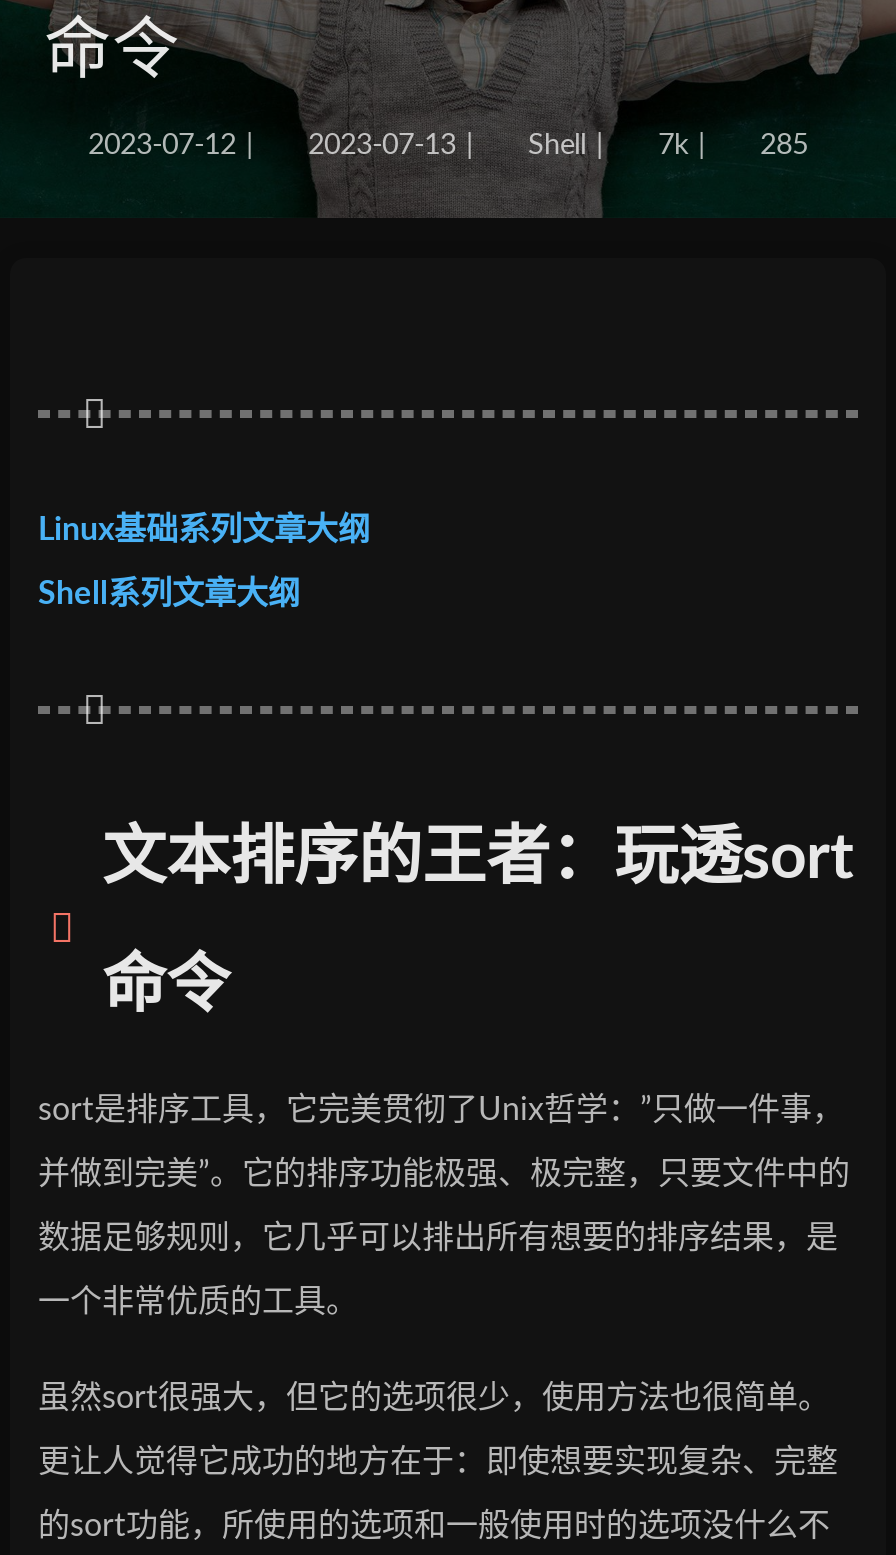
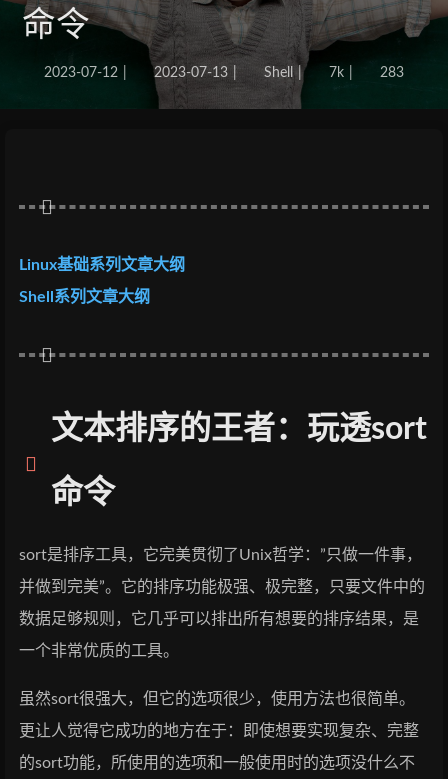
[760,130,808,160] 285 -> [380,65,404,80] 283

